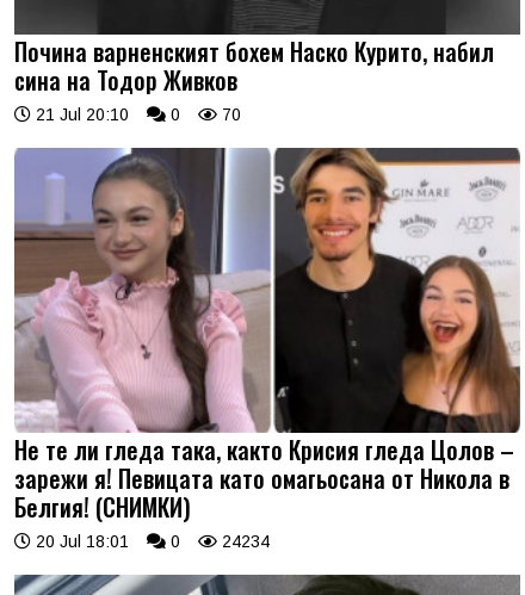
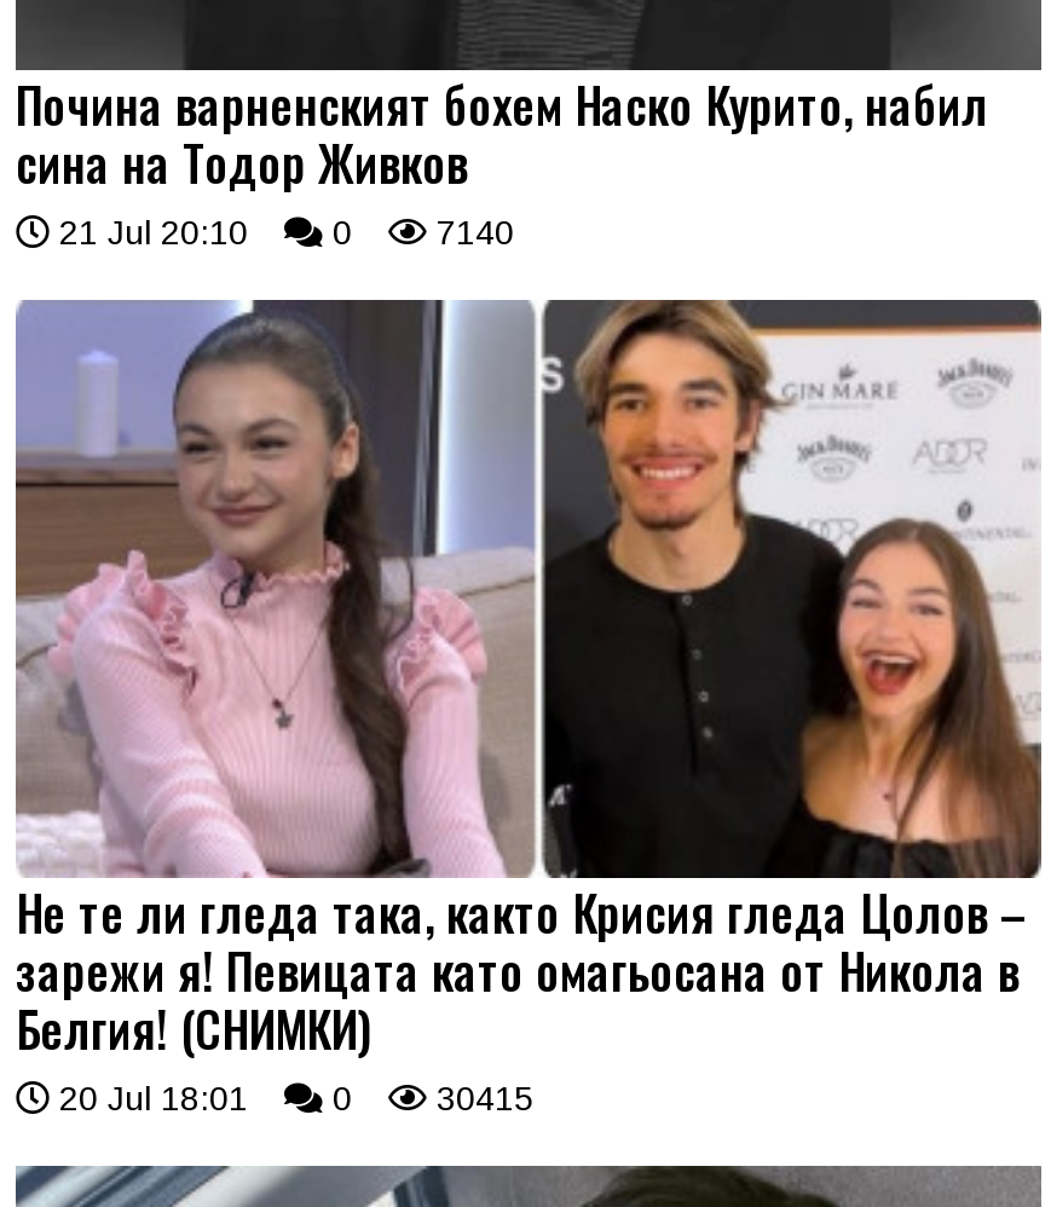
[31,105,241,124] 21 Jul 20:10 0 70 -> [50,213,514,252] 21 Jul 20:10 0 7140
[31,531,270,550] 20 Jul 18:01 0 24234 -> [50,1078,533,1116] 20 Jul 18:01 0 30415

